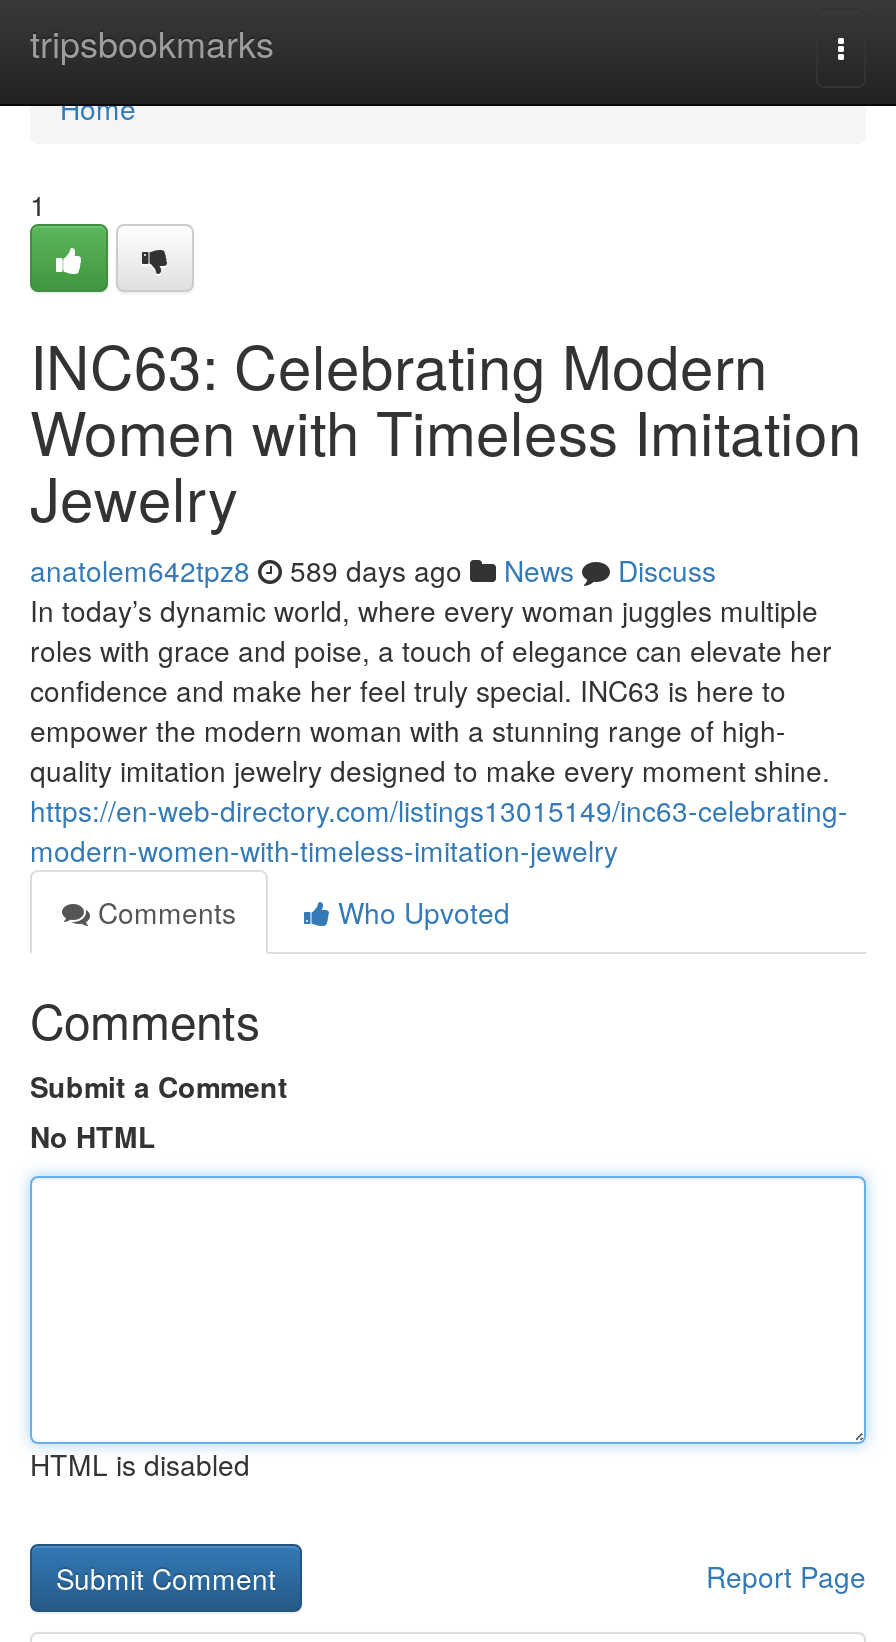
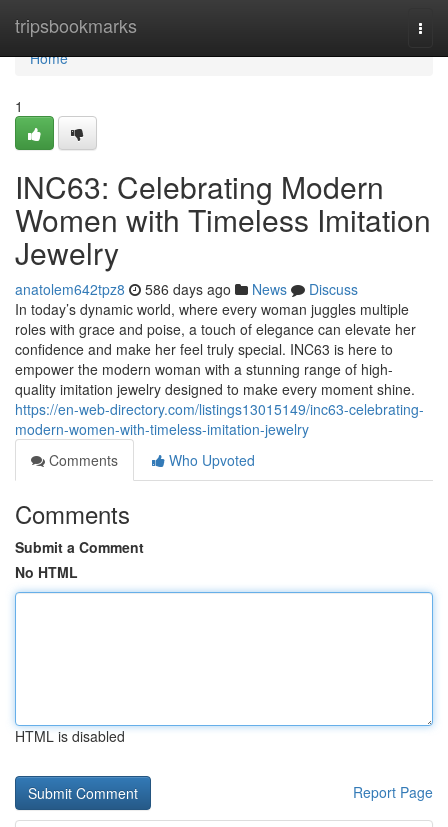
[30,550,716,590] anatolem642tpz8 589 days ago News Discuss -> [15,279,358,299] anatolem642tpz8 586 days ago News Discuss

